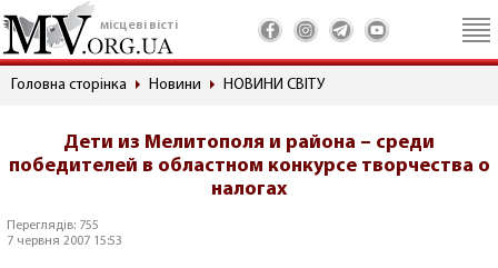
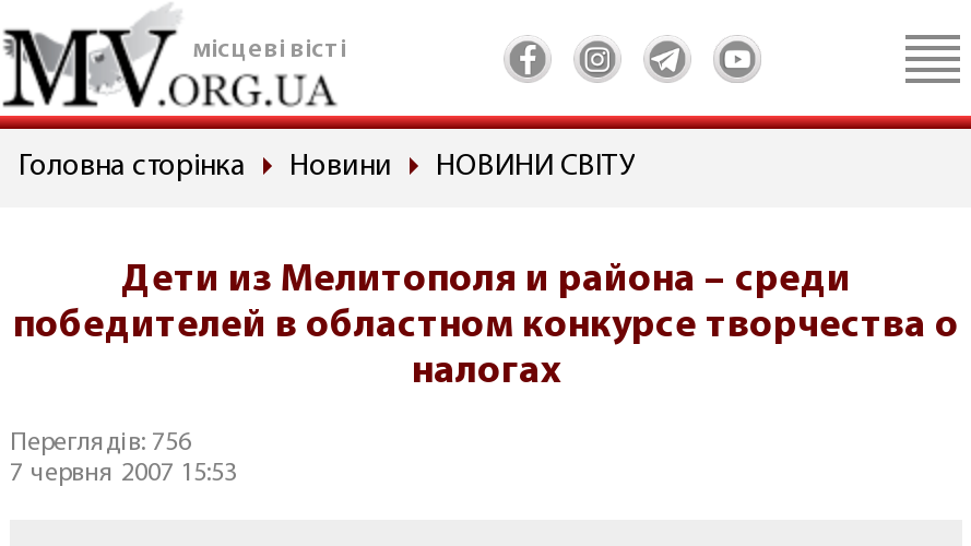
[7,219,99,232] Переглядів: 755 -> [10,430,191,456] Переглядів: 756

